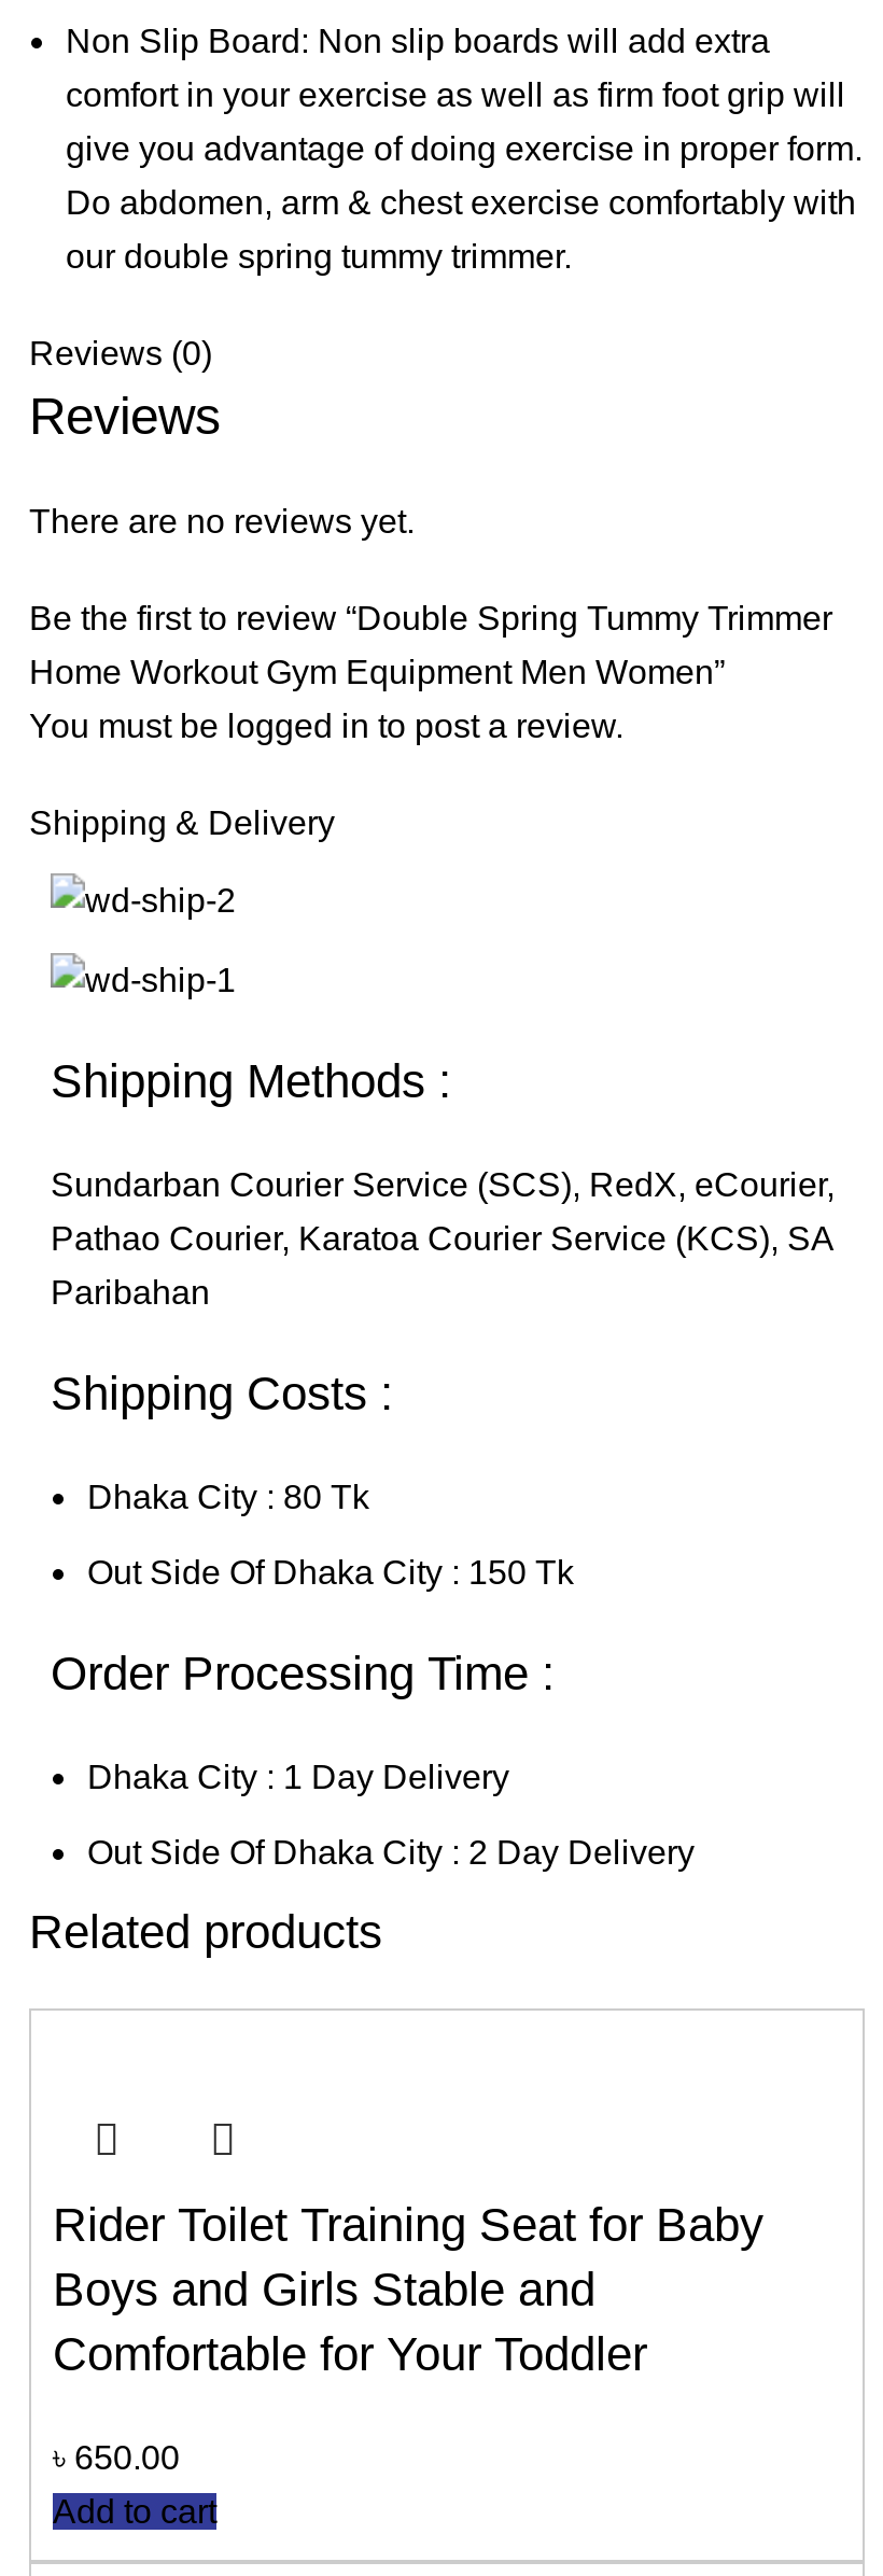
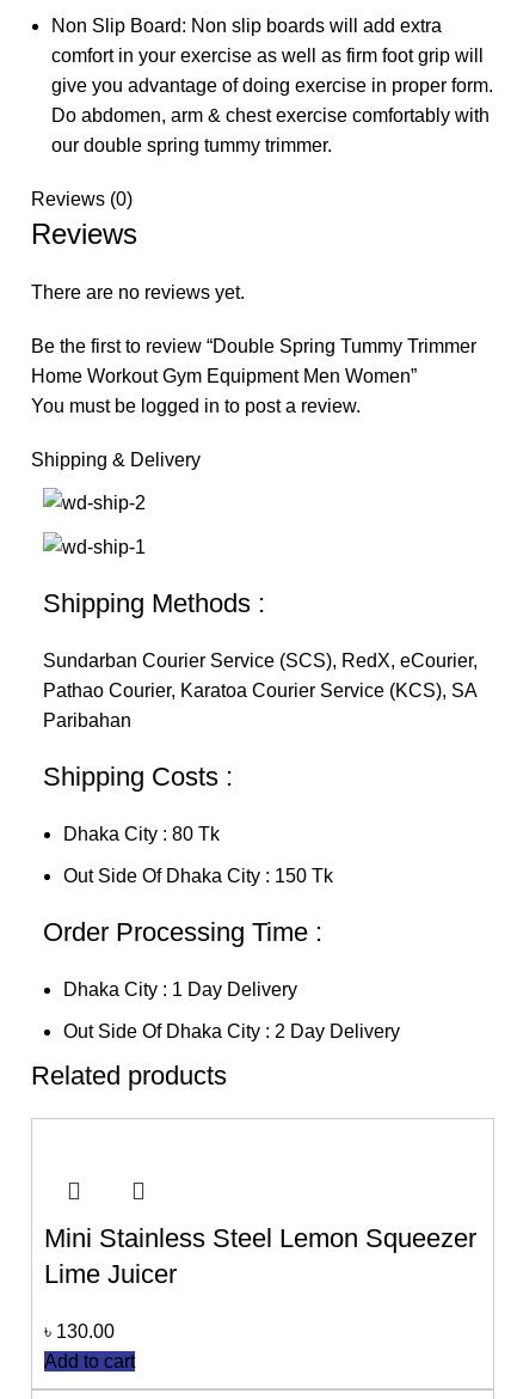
[53,2197,763,2380] Rider Toilet Training Seat for Baby | Boys and Girls Stable and | Comfortable for Your Toddler -> [44,1223,476,1288] Mini Stainless Steel Lemon Squeezer | Lime Juicer
[53,2438,180,2475] ৳ 650.00 -> [44,1321,115,1341] ৳ 130.00

